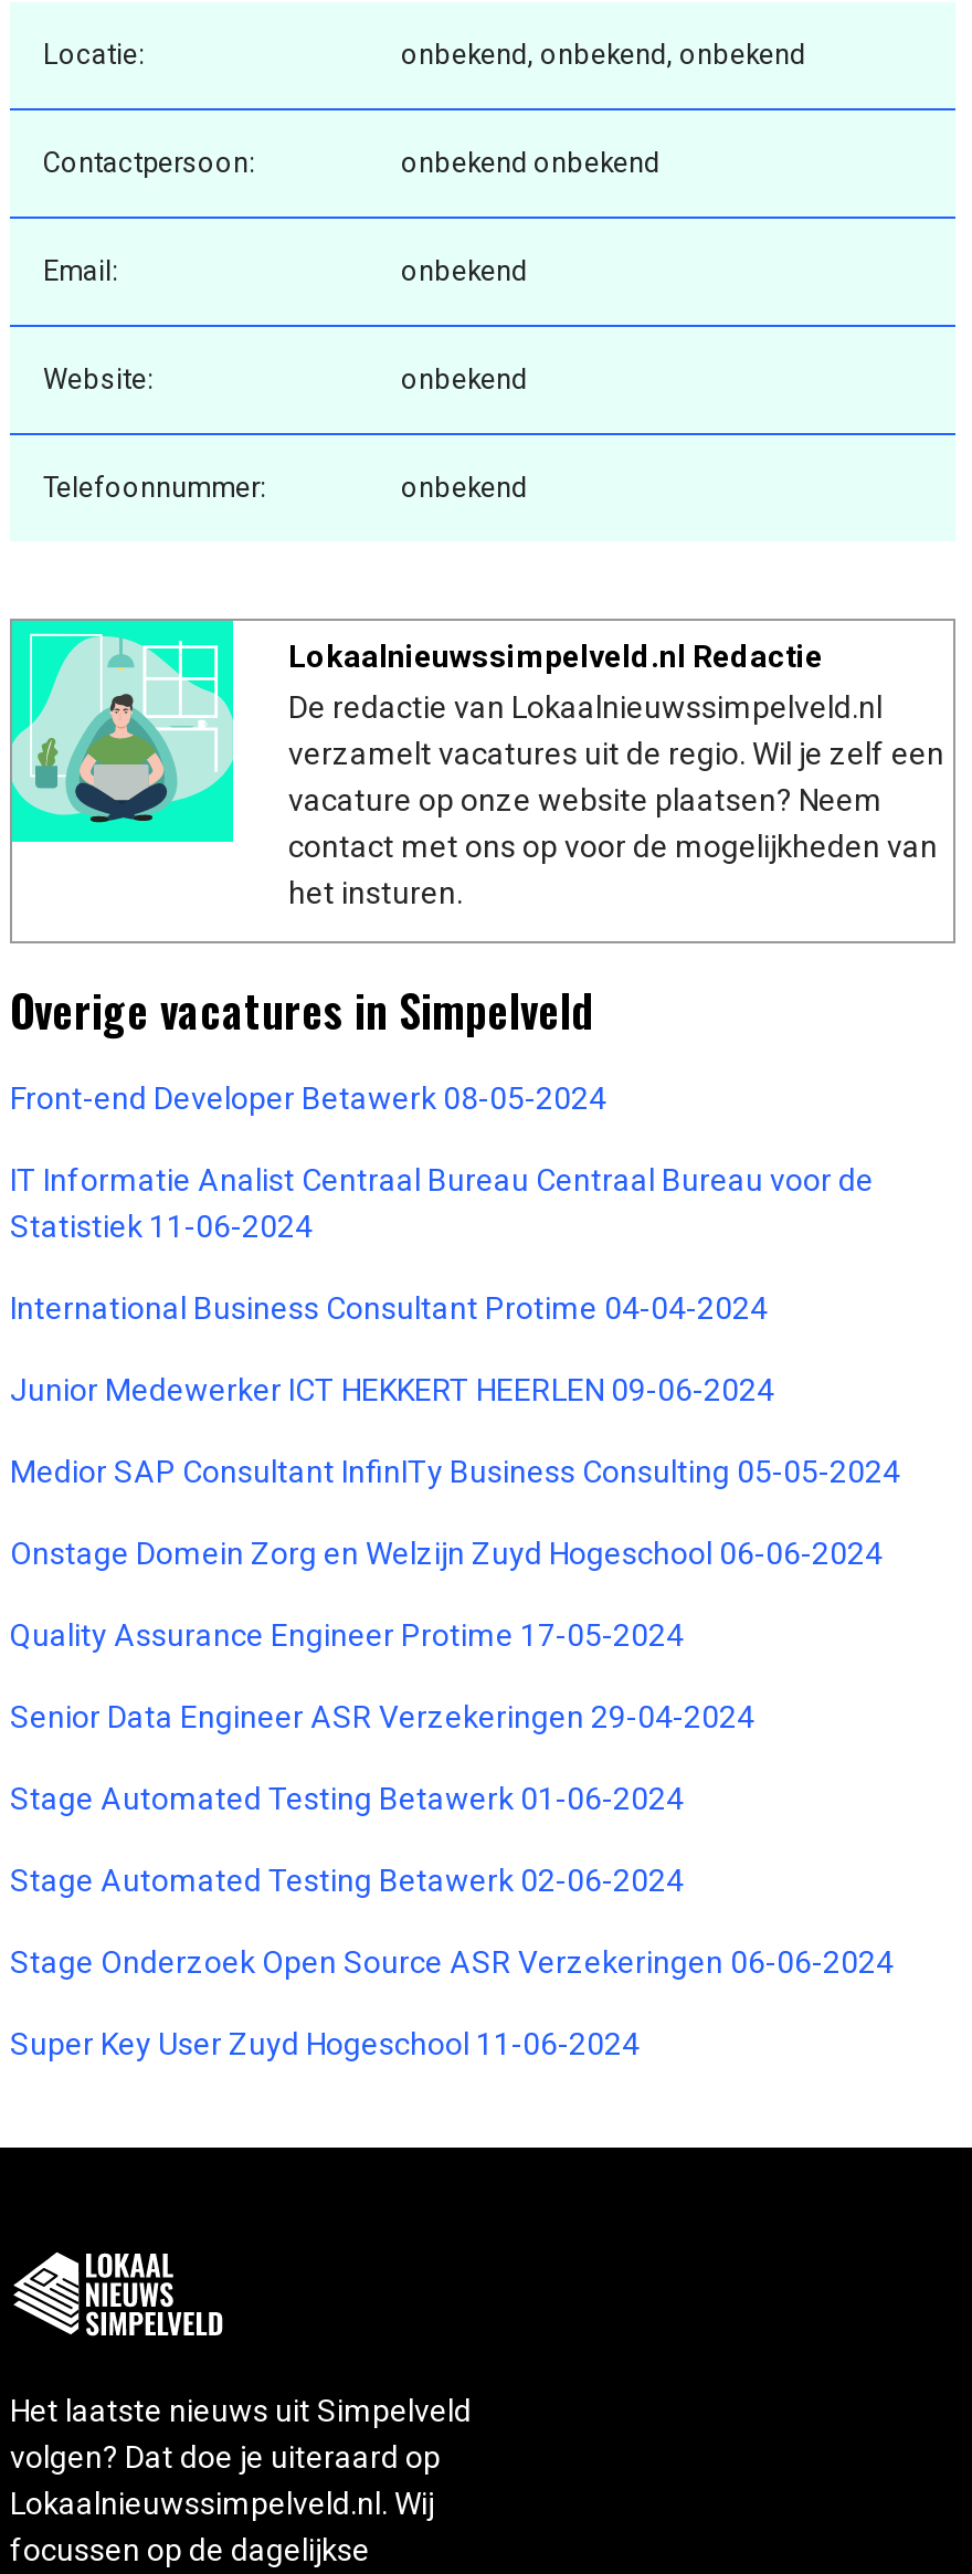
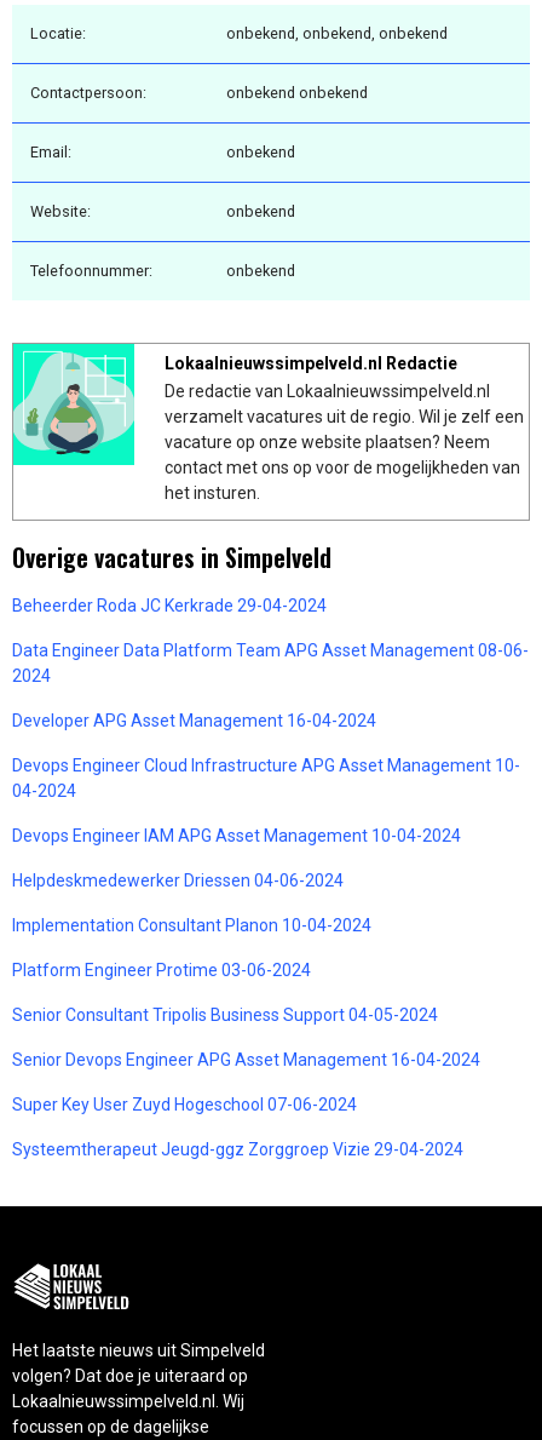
[10,1080,606,1115] Front-end Developer Betawerk 08-05-2024 -> [12,596,327,615] Beheerder Roda JC Kerkrade 29-04-2024
[10,1162,874,1243] IT Informatie Analist Centraal Bureau Centraal Bureau voor de | Statistiek 11-06-2024 -> [12,640,529,685] Data Engineer Data Platform Team APG Asset Management 08-06- | 2024
[10,1290,768,1325] International Business Consultant Protime 04-04-2024 -> [12,711,376,730] Developer APG Asset Management 16-04-2024
[10,1372,774,1407] Junior Medewerker ICT HEKKERT HEERLEN 09-06-2024 -> [12,755,520,800] Devops Engineer Cloud Infrastructure APG Asset Management 10- | 04-2024
[10,1453,900,1489] Medior SAP Consultant InfinITy Business Consulting 05-05-2024 -> [12,826,461,845] Devops Engineer IAM APG Asset Management 10-04-2024
[10,1535,883,1570] Onstage Domein Zorg en Welzijn Zuyd Hogeschool 06-06-2024 -> [12,871,344,890] Helpdeskmedewerker Driessen 04-06-2024
[10,1617,684,1652] Quality Assurance Engineer Protime 17-05-2024 -> [12,915,371,935] Implementation Consultant Planon 10-04-2024
[10,1699,754,1734] Senior Data Engineer ASR Verzekeringen 29-04-2024 -> [12,960,311,980] Platform Engineer Protime 03-06-2024
[10,1780,684,1816] Stage Automated Testing Betawerk 01-06-2024 -> [12,1005,438,1024] Senior Consultant Tripolis Business Support 04-05-2024
[10,1862,684,1897] Stage Automated Testing Betawerk 02-06-2024 -> [12,1050,480,1069] Senior Devops Engineer APG Asset Management 16-04-2024
[10,1944,894,1979] Stage Onderzoek Open Source ASR Verzekeringen 06-06-2024 -> [12,1095,357,1114] Super Key User Zuyd Hogeschool 07-06-2024
[10,2026,640,2061] Super Key User Zuyd Hogeschool 11-06-2024 -> [12,1139,463,1159] Systeemtherapeut Jeugd-ggz Zorggroep Vizie 29-04-2024

